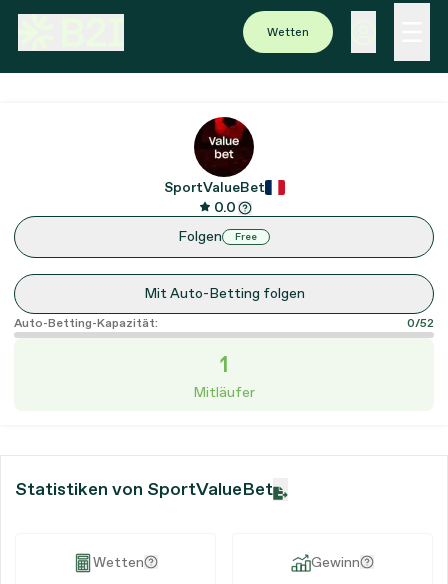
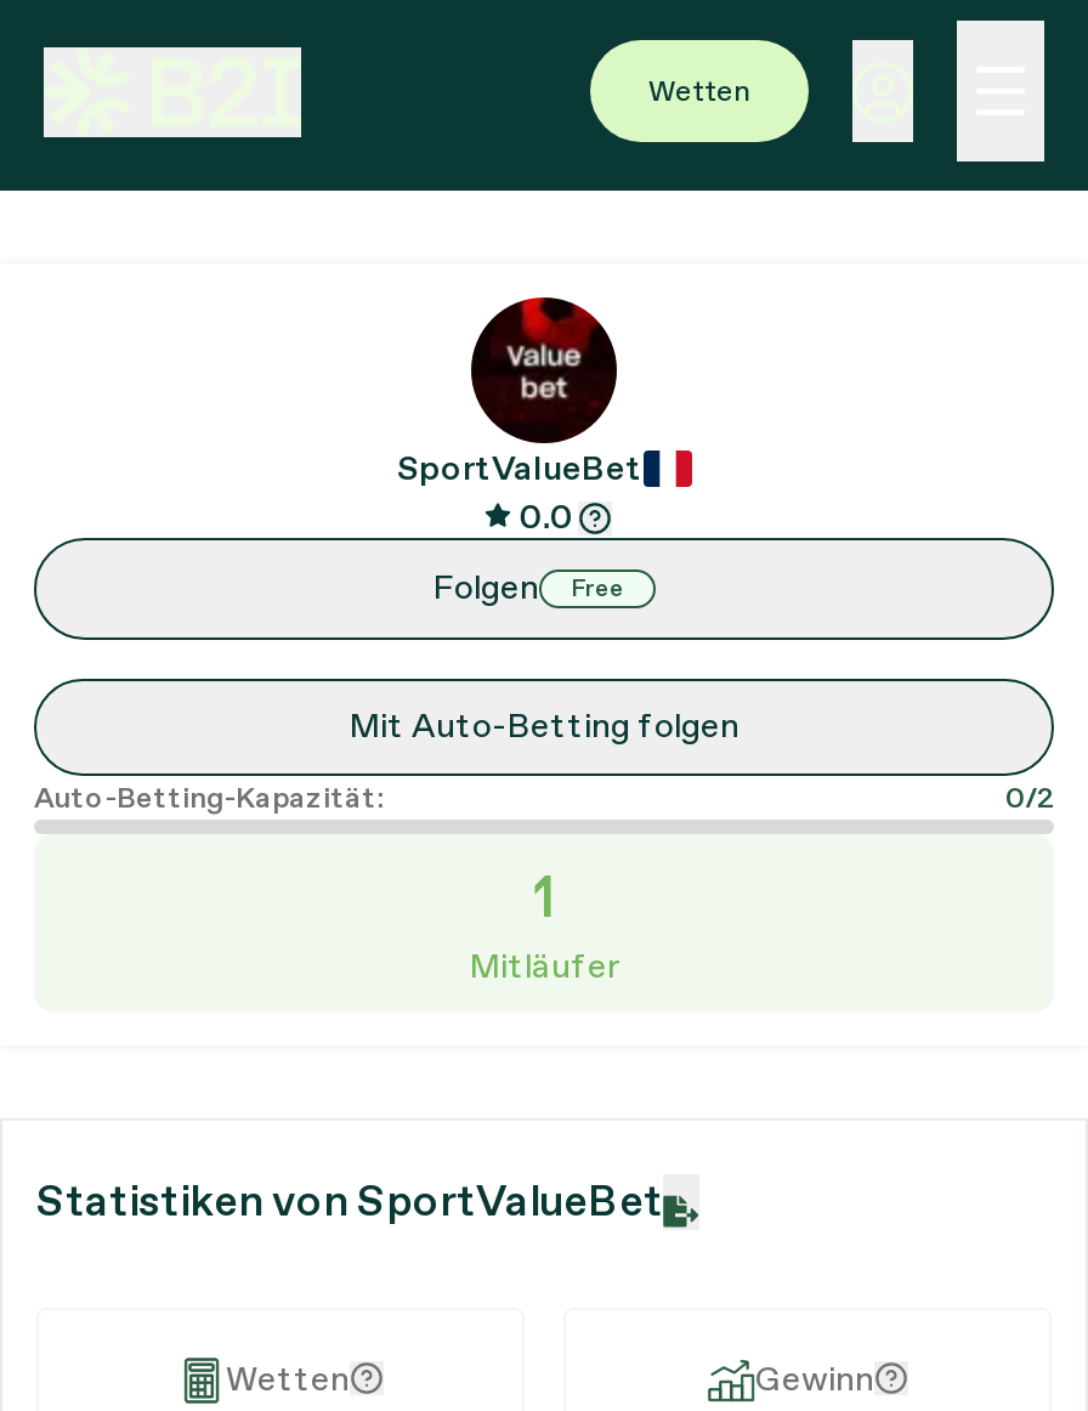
[407,316,434,330] 0/52 -> [1005,781,1054,815] 0/2

